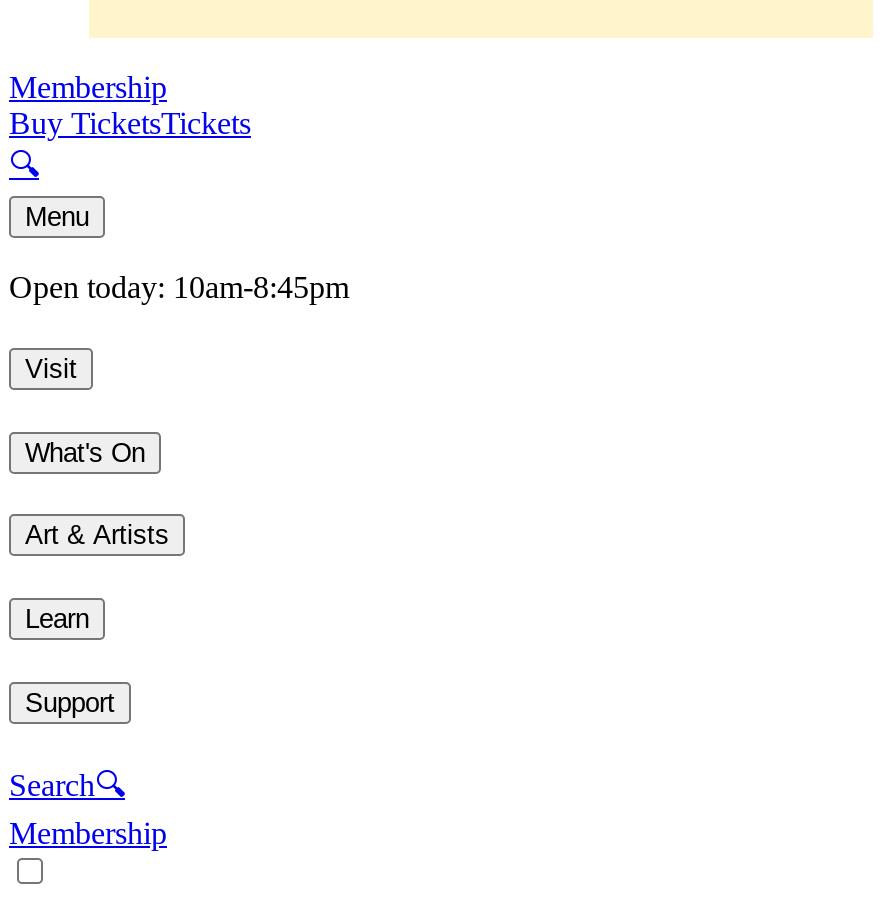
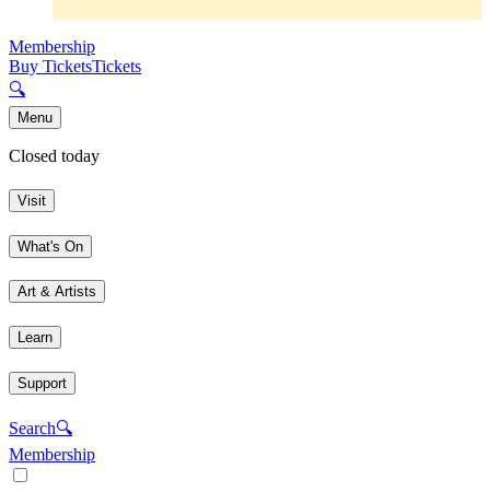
[9,271,349,305] Open today: 10am-8:45pm -> [9,147,100,165] Closed today

